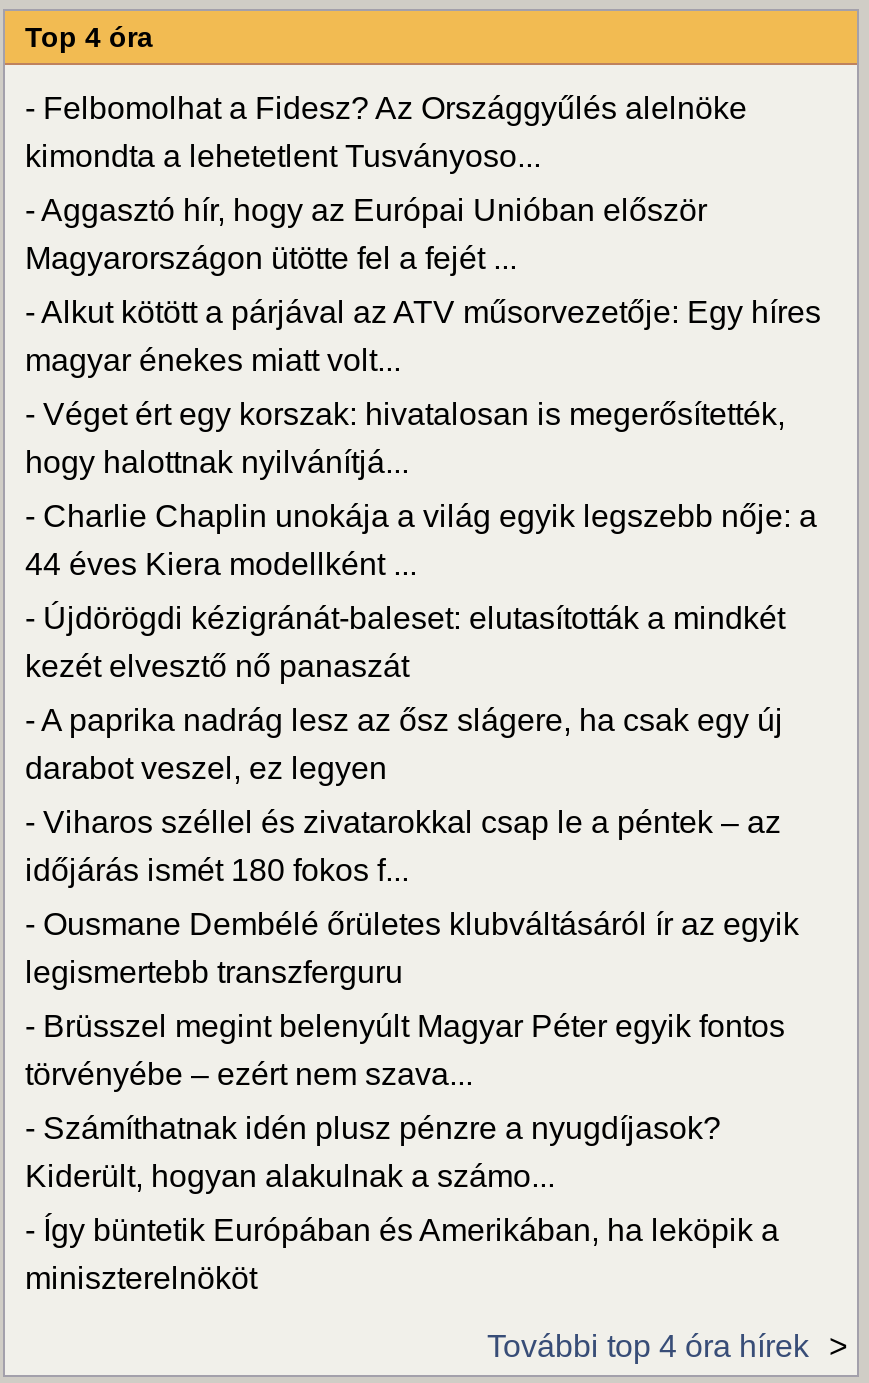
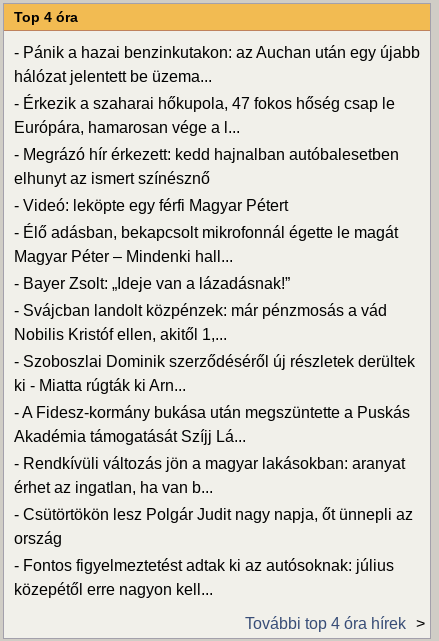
[25,91,747,173] - Felbomolhat a Fidesz? Az Országgyűlés alelnöke | kimondta a lehetetlent Tusványoso... -> [14,44,420,85] - Pánik a hazai benzinkutakon: az Auchan után egy újabb | hálózat jelentett be üzema...
[25,193,707,275] - Aggasztó hír, hogy az Európai Unióban először | Magyarországon ütötte fel a fejét ... -> [14,95,395,136] - Érkezik a szaharai hőkupola, 47 fokos hőség csap le | Európára, hamarosan vége a l...
[25,295,821,377] - Alkut kötött a párjával az ATV műsorvezetője: Egy híres | magyar énekes miatt volt... -> [14,146,399,187] - Megrázó hír érkezett: kedd hajnalban autóbalesetben | elhunyt az ismert színésznő
[25,397,785,479] - Véget ért egy korszak: hivatalosan is megerősítették, | hogy halottnak nyilvánítjá... -> [14,197,288,214] - Videó: leköpte egy férfi Magyar Pétert
[25,499,817,581] - Charlie Chaplin unokája a világ egyik legszebb nője: a | 44 éves Kiera modellként ... -> [14,224,398,265] - Élő adásban, bekapcsolt mikrofonnál égette le magát | Magyar Péter – Mindenki hall...
[25,601,785,683] - Újdörögdi kézigránát-baleset: elutasították a mindkét | kezét elvesztő nő panaszát -> [14,275,290,292] - Bayer Zsolt: „Ideje van a lázadásnak!”
[25,703,783,785] - A paprika nadrág lesz az ősz slágere, ha csak egy új | darabot veszel, ez legyen -> [14,302,387,343] - Svájcban landolt közpénzek: már pénzmosás a vád | Nobilis Kristóf ellen, akitől 1,...
[25,805,781,887] - Viharos széllel és zivatarokkal csap le a péntek – az | időjárás ismét 180 fokos f... -> [14,353,415,394] - Szoboszlai Dominik szerződéséről új részletek derültek | ki - Miatta rúgták ki Arn...
[25,907,799,989] - Ousmane Dembélé őrületes klubváltásáról ír az egyik | legismertebb transzferguru -> [14,404,410,445] - A Fidesz-kormány bukása után megszüntette a Puskás | Akadémia támogatását Szíjj Lá...
[25,1009,785,1091] - Brüsszel megint belenyúlt Magyar Péter egyik fontos | törvényébe – ezért nem szava... -> [14,455,405,496] - Rendkívüli változás jön a magyar lakásokban: aranyat | érhet az ingatlan, ha van b...
[25,1111,721,1193] - Számíthatnak idén plusz pénzre a nyugdíjasok? | Kiderült, hogyan alakulnak a számo... -> [14,506,413,547] - Csütörtökön lesz Polgár Judit nagy napja, őt ünnepli az | ország
[25,1213,779,1295] - Így büntetik Európában és Amerikában, ha leköpik a | miniszterelnököt -> [14,557,394,598] - Fontos figyelmeztetést adtak ki az autósoknak: július | közepétől erre nagyon kell...

